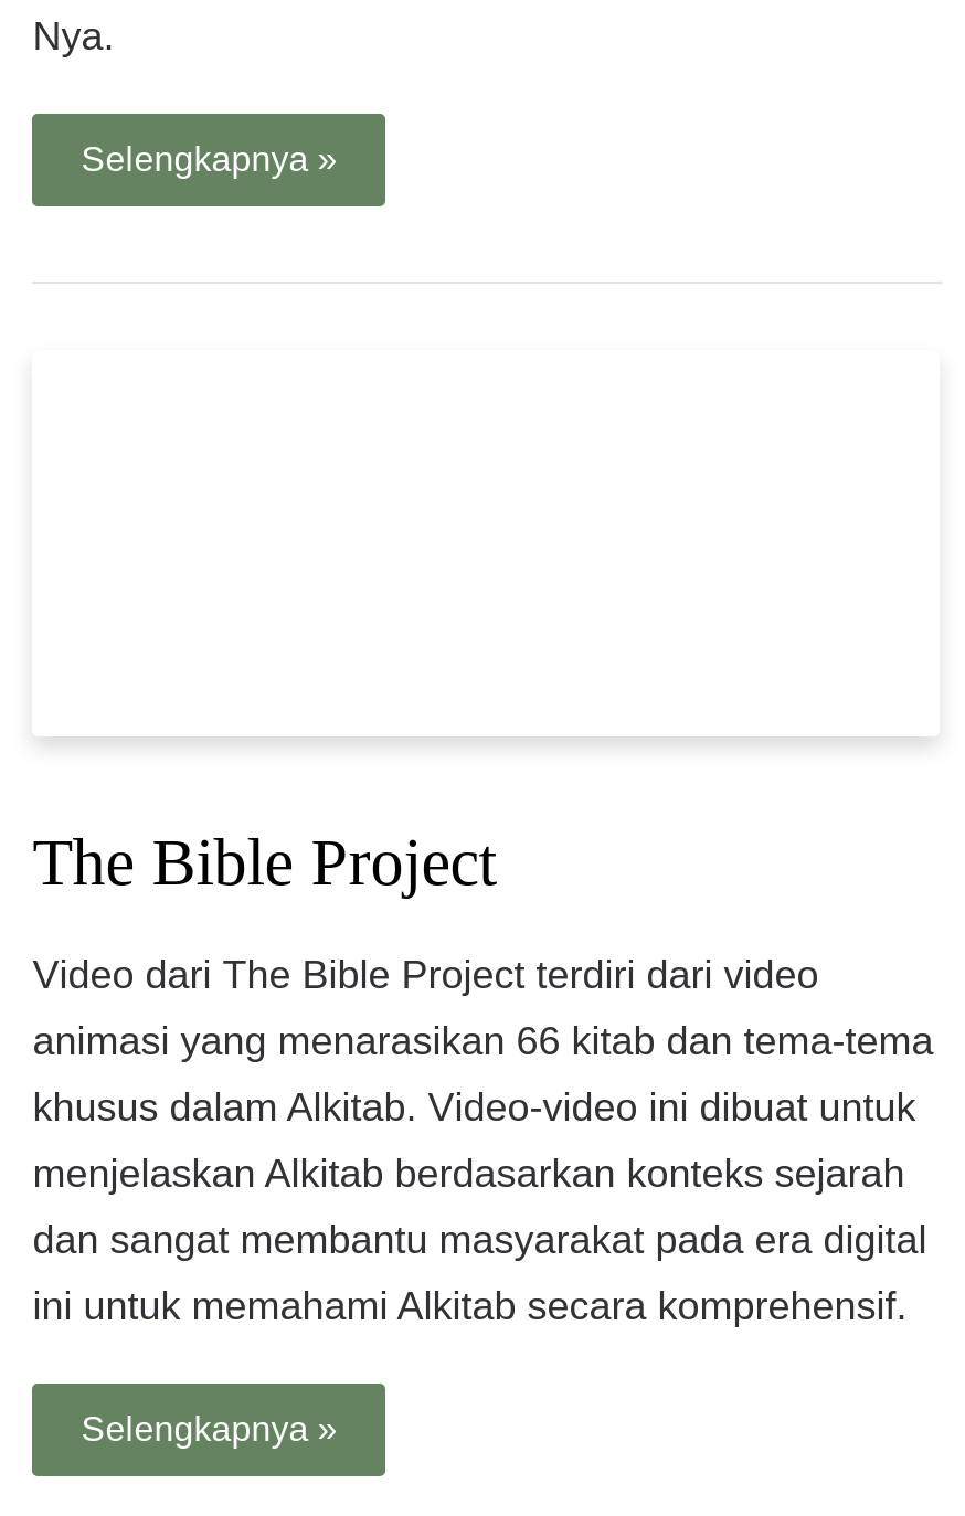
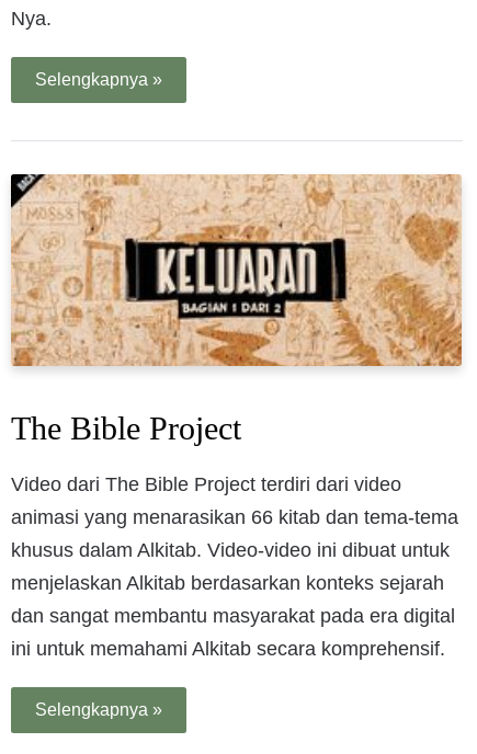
none -> [10,173,463,367] [image]

